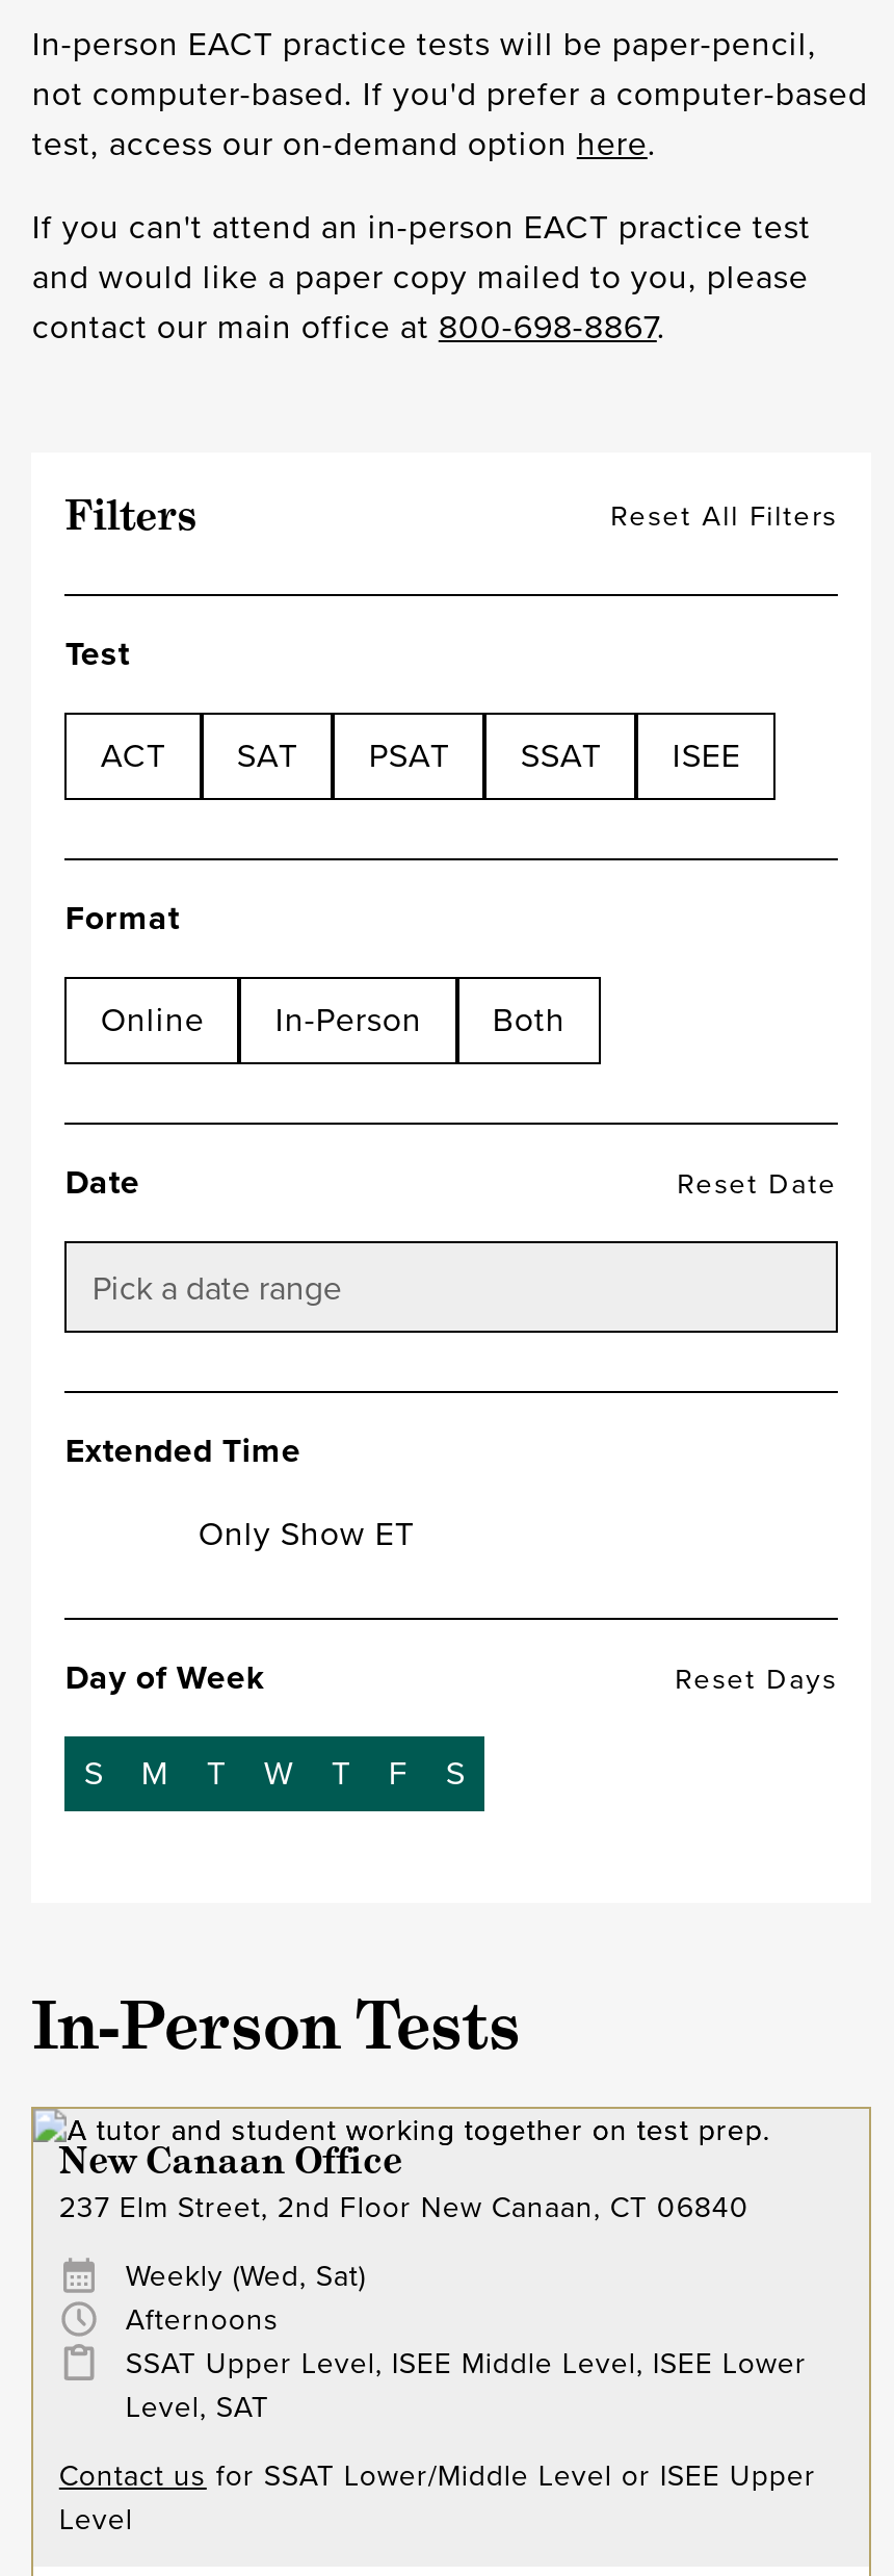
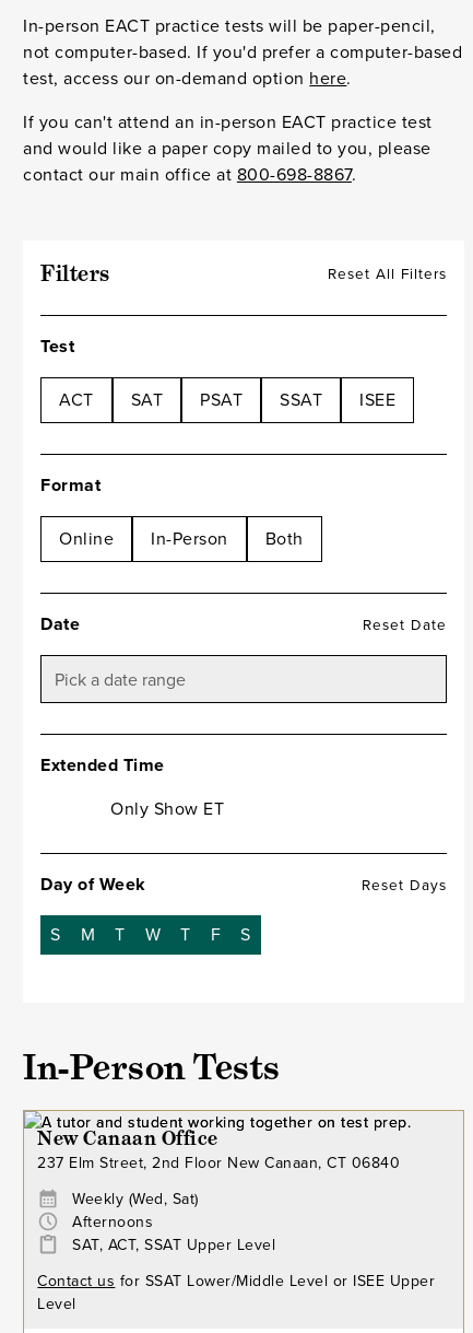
[126,2341,806,2428] SSAT Upper Level, ISEE Middle Level, ISEE Lower | Level, SAT -> [73,1233,276,1256] SAT, ACT, SSAT Upper Level

